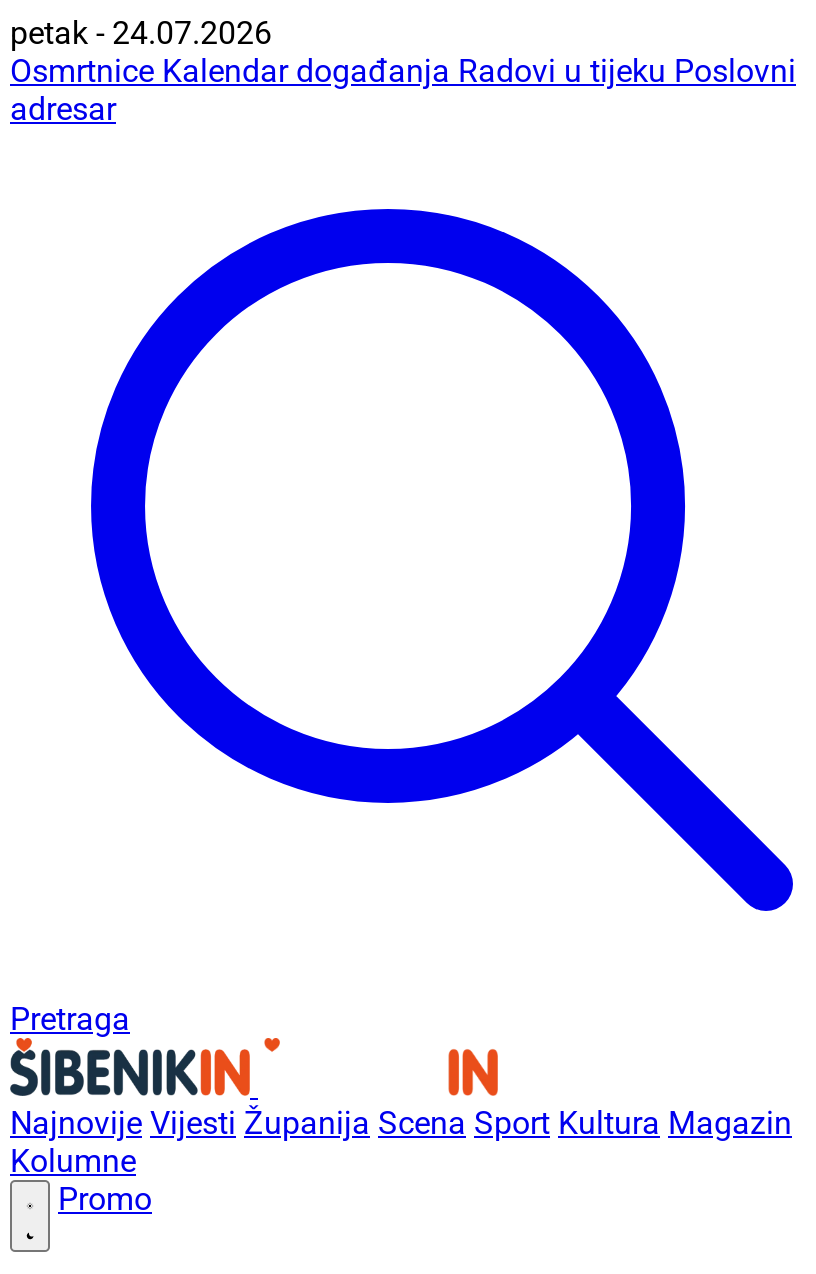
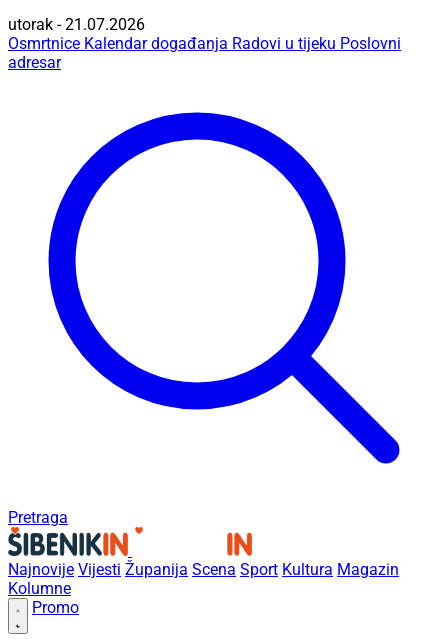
[10,14,272,52] petak - 24.07.2026 -> [8,15,145,34] utorak - 21.07.2026

